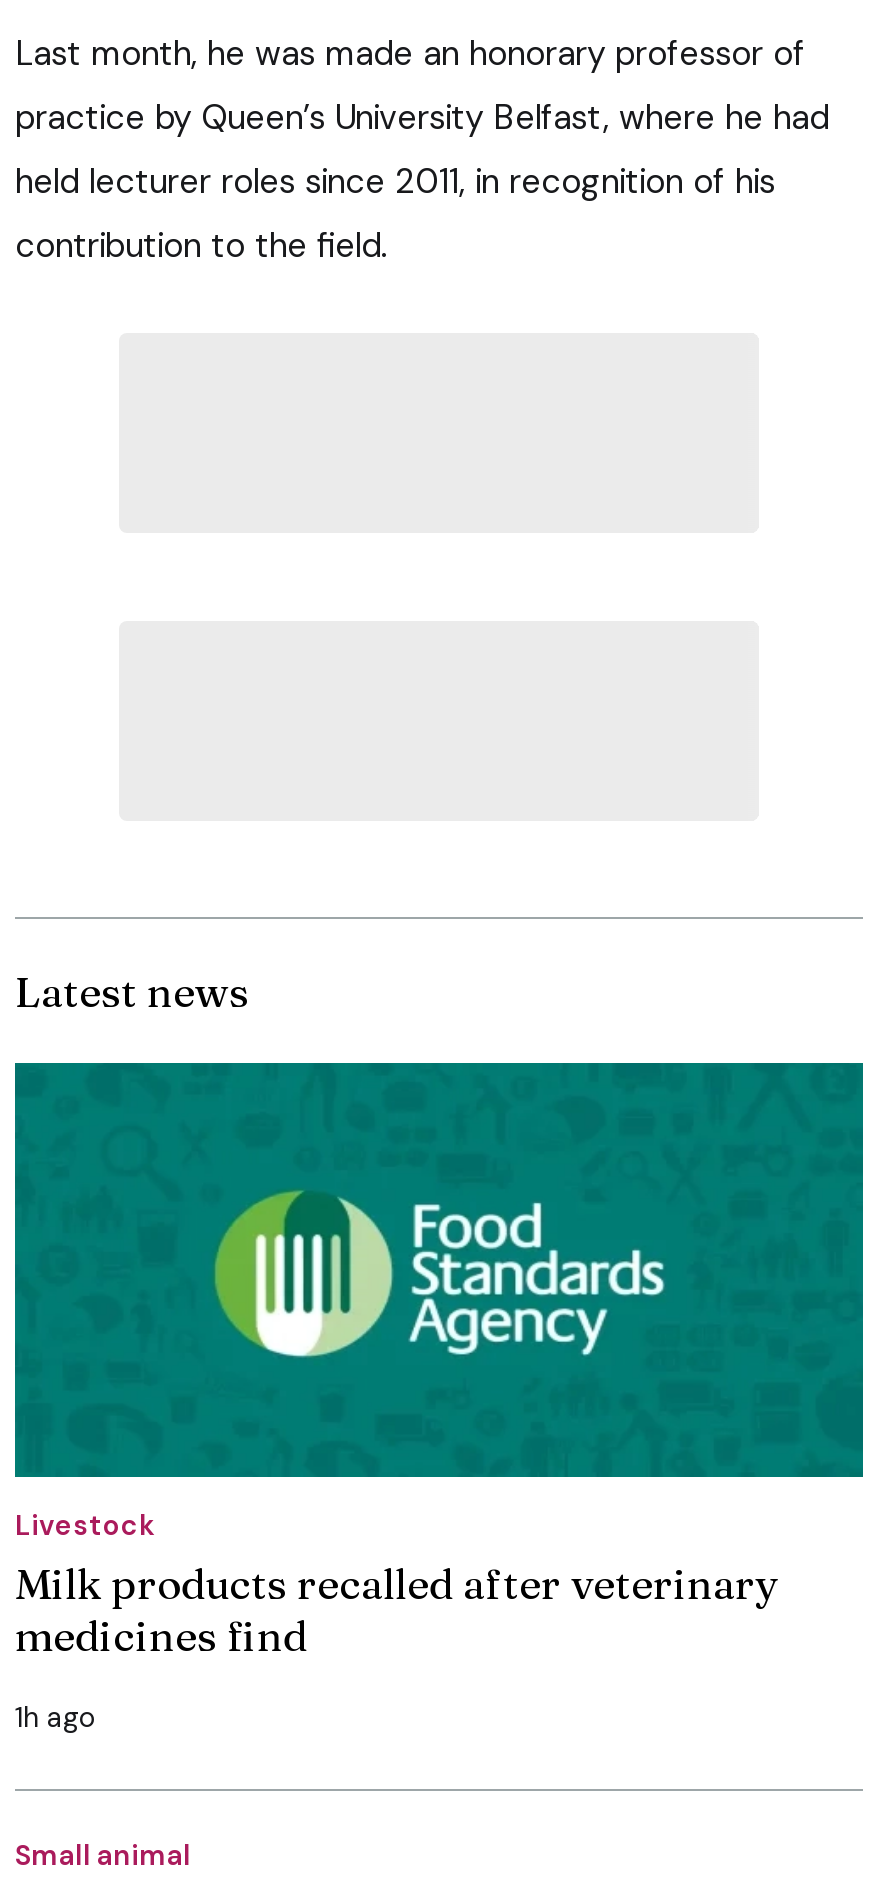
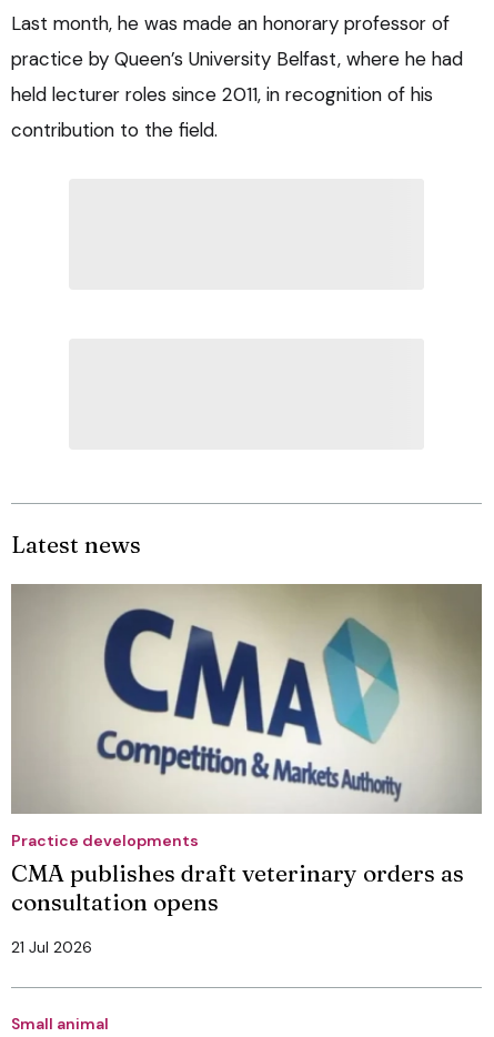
[13,1061,865,1661] [image] | Livestock | Milk products recalled after veterinary | medicines find -> [10,583,483,916] [image] | Practice developments | CMA publishes draft veterinary orders as | consultation opens
[15,1699,97,1735] 1h ago -> [11,937,92,957] 21 Jul 2026

